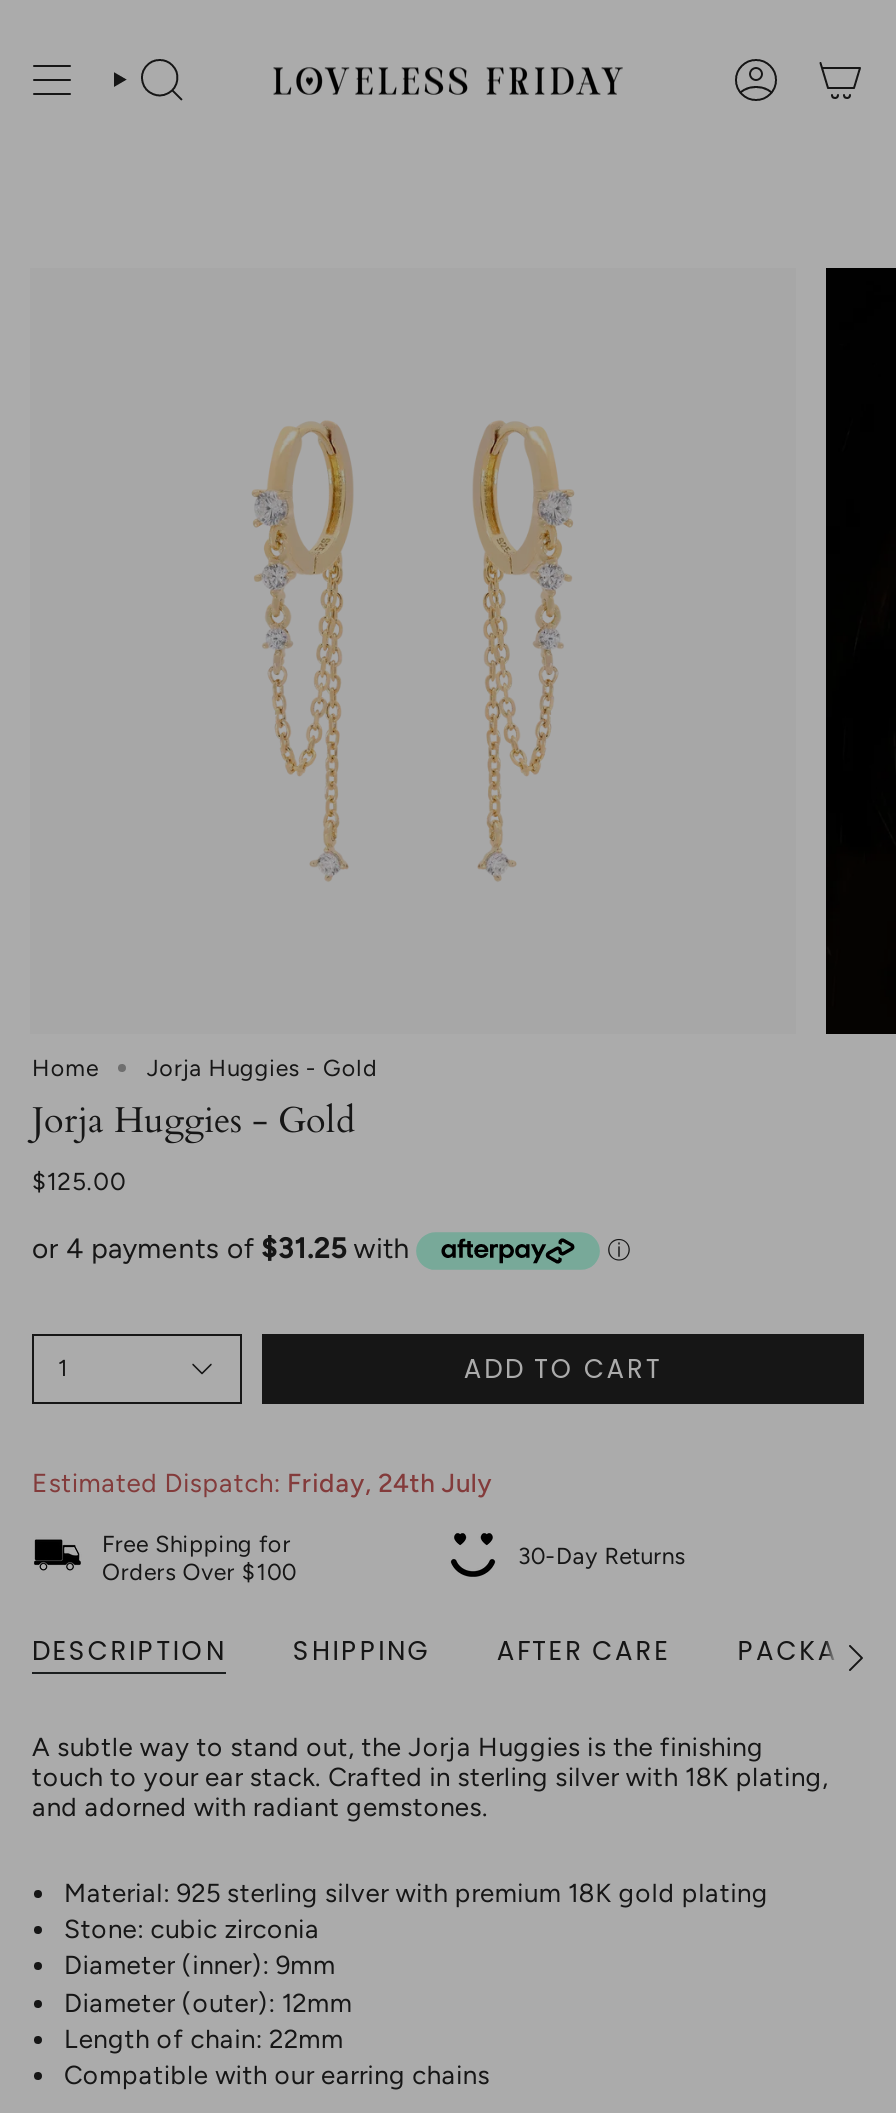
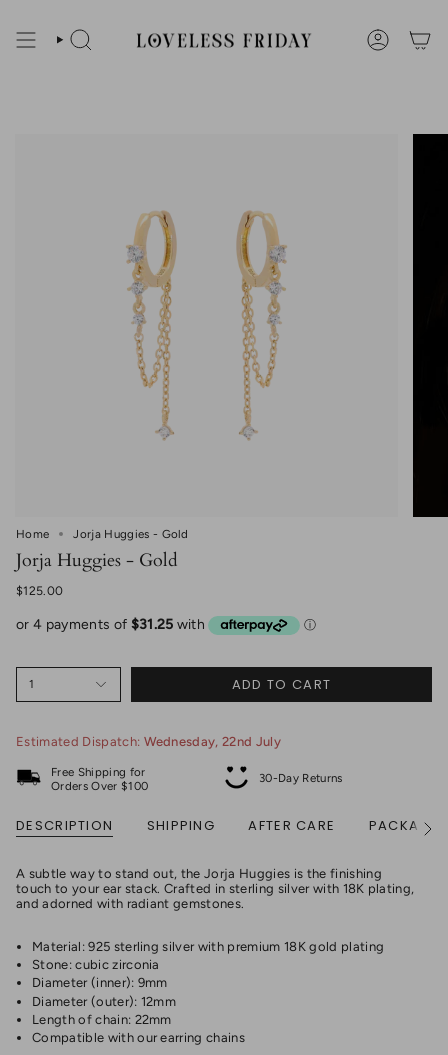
[32,1469,492,1499] Estimated Dispatch: Friday, 24th July -> [16,734,281,749] Estimated Dispatch: Wednesday, 22nd July

